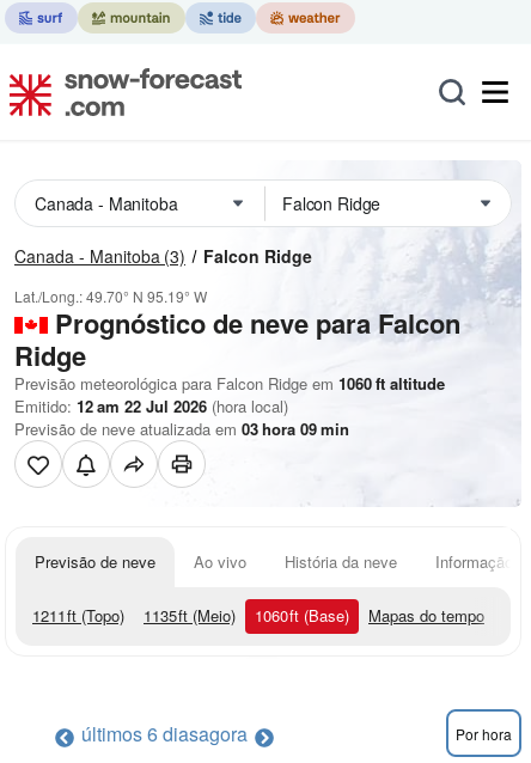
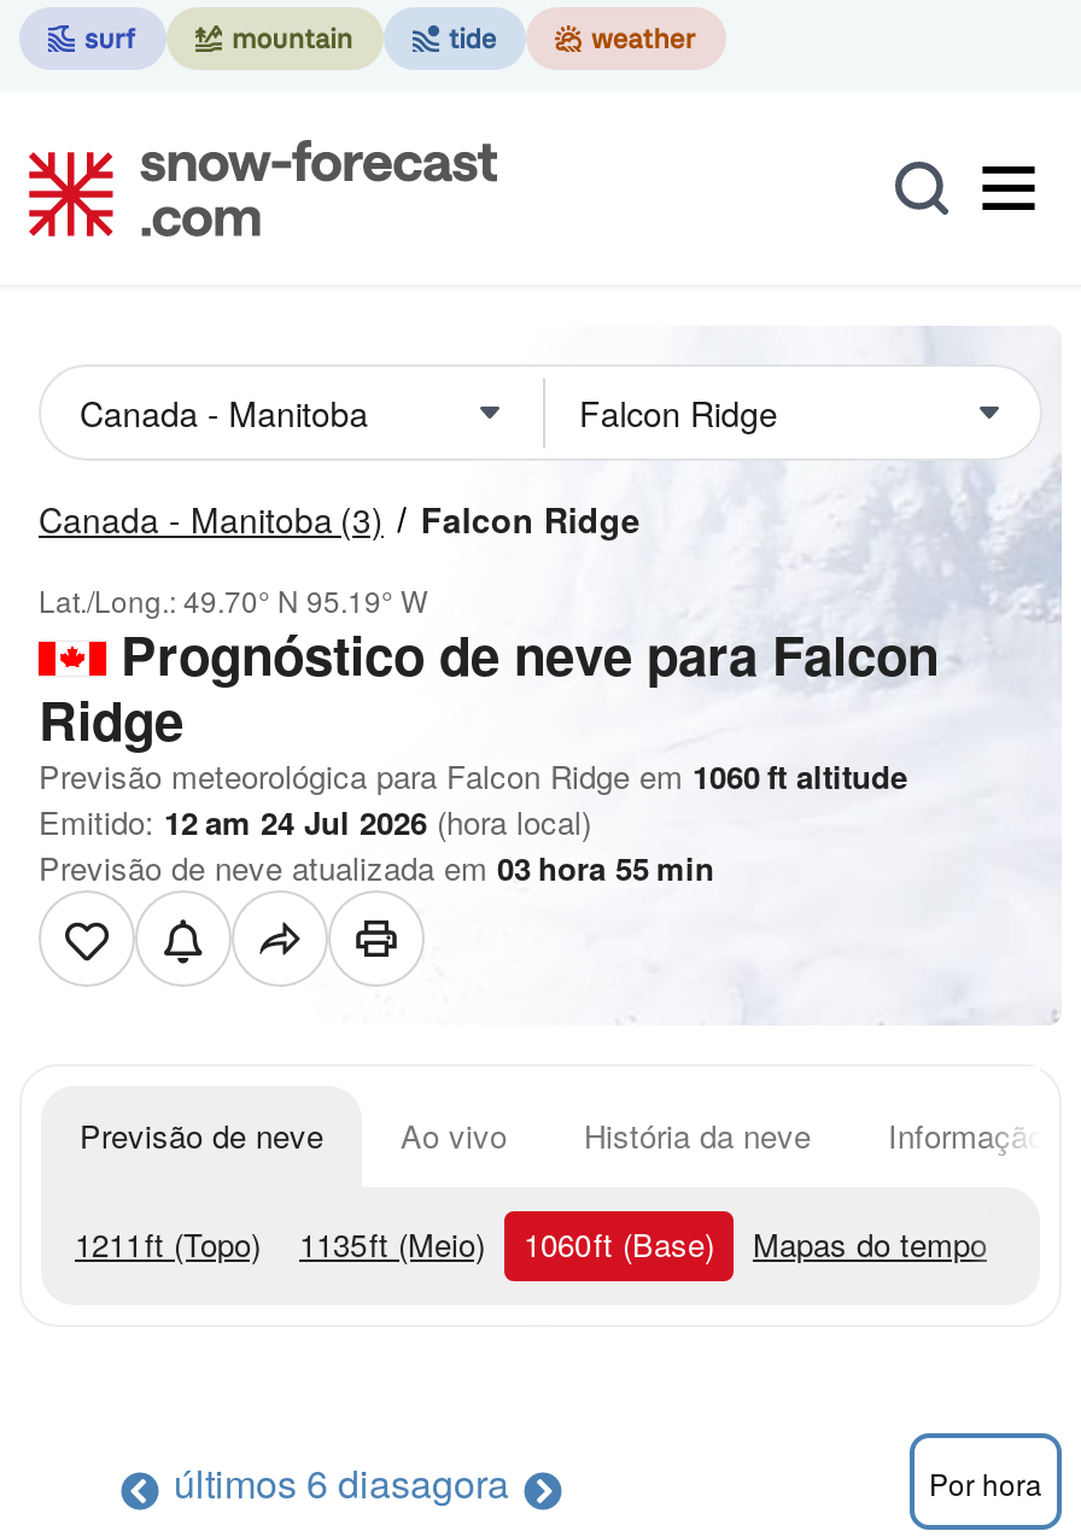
[14,395,288,417] Emitido: 12 am 22 Jul 2026 (hora local) -> [39,799,591,845] Emitido: 12 am 24 Jul 2026 (hora local)
[14,417,349,440] Previsão de neve atualizada em 03 hora 09 min -> [39,845,714,890] Previsão de neve atualizada em 03 hora 55 min

